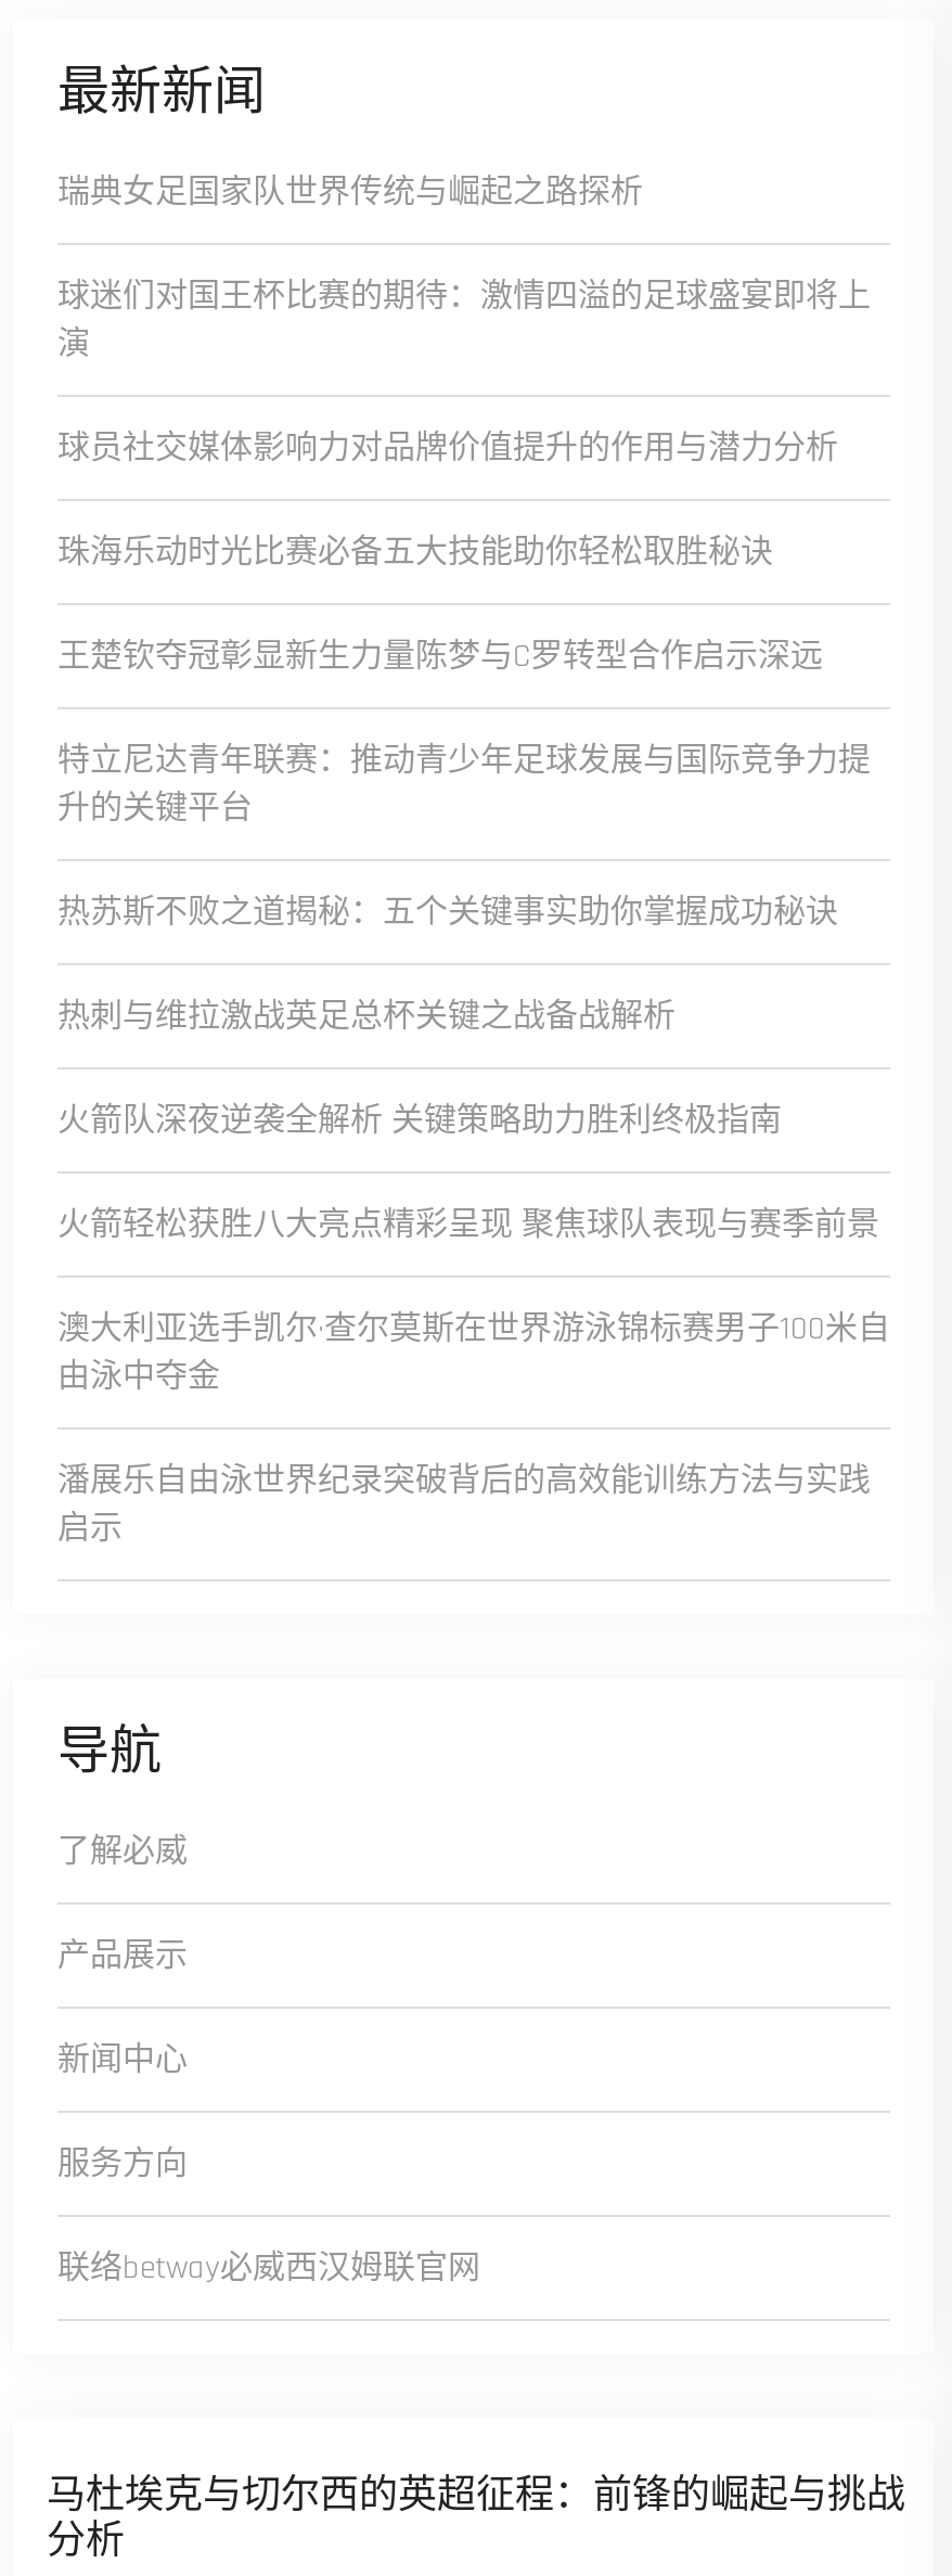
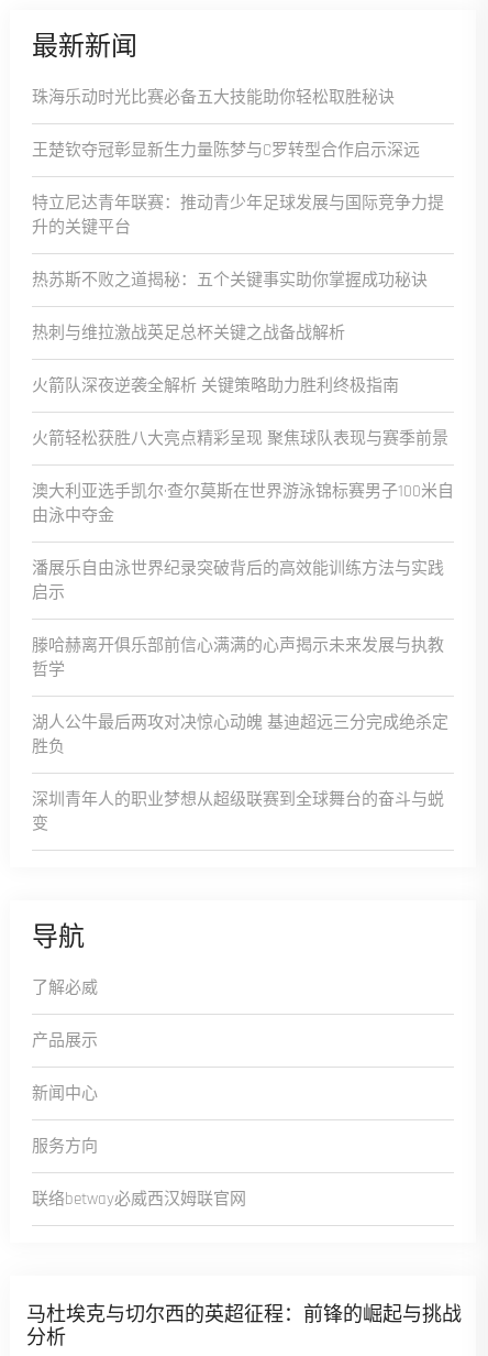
[57,171,871,469] 瑞典女足国家队世界传统与崛起之路探析 | 球迷们对国王杯比赛的期待：激情四溢的足球盛宴即将上 | 演 | 球员社交媒体影响力对品牌价值提升的作用与潜力分析 -> none
moved [57,531,890,1549] -> [32,87,454,603]: 珠海乐动时光比赛必备五大技能助你轻松取胜秘诀 | 王楚钦夺冠彰显新生力量陈梦与C罗转型合作启示深远 | 特立尼达青年联赛：推动青少年足球发展与国际竞争力提 | ... | 潘展乐自由泳世界纪录突破背后的高效能训练方法与实践 | 启示
none -> [32,635,448,834] 滕哈赫离开俱乐部前信心满满的心声揭示未来发展与执教 | 哲学 | 湖人公牛最后两攻对决惊心动魄 基迪超远三分完成绝杀定 | 胜负 | 深圳青年人的职业梦想从超级联赛到全球舞台的奋斗与蜕 | 变

